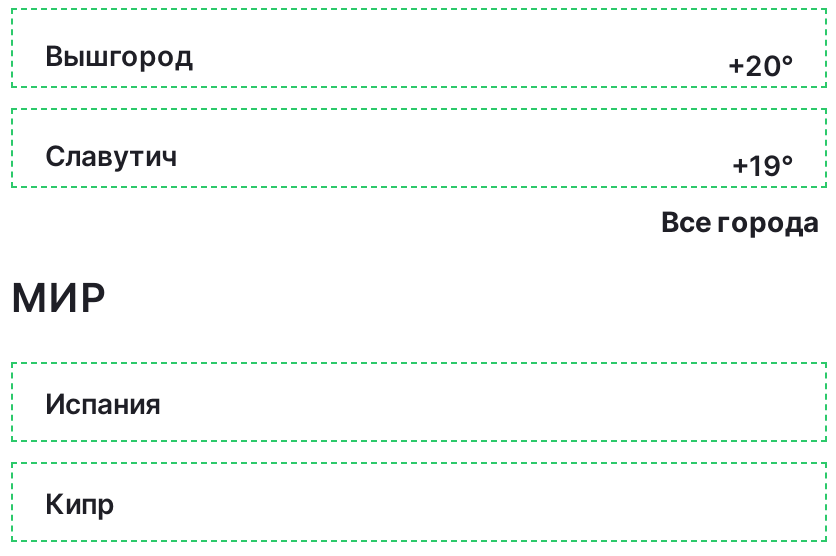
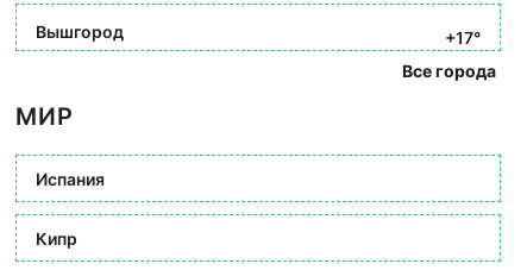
[45,48,793,182] +20° | Славутич | +19° -> [445,27,481,48] +17°

